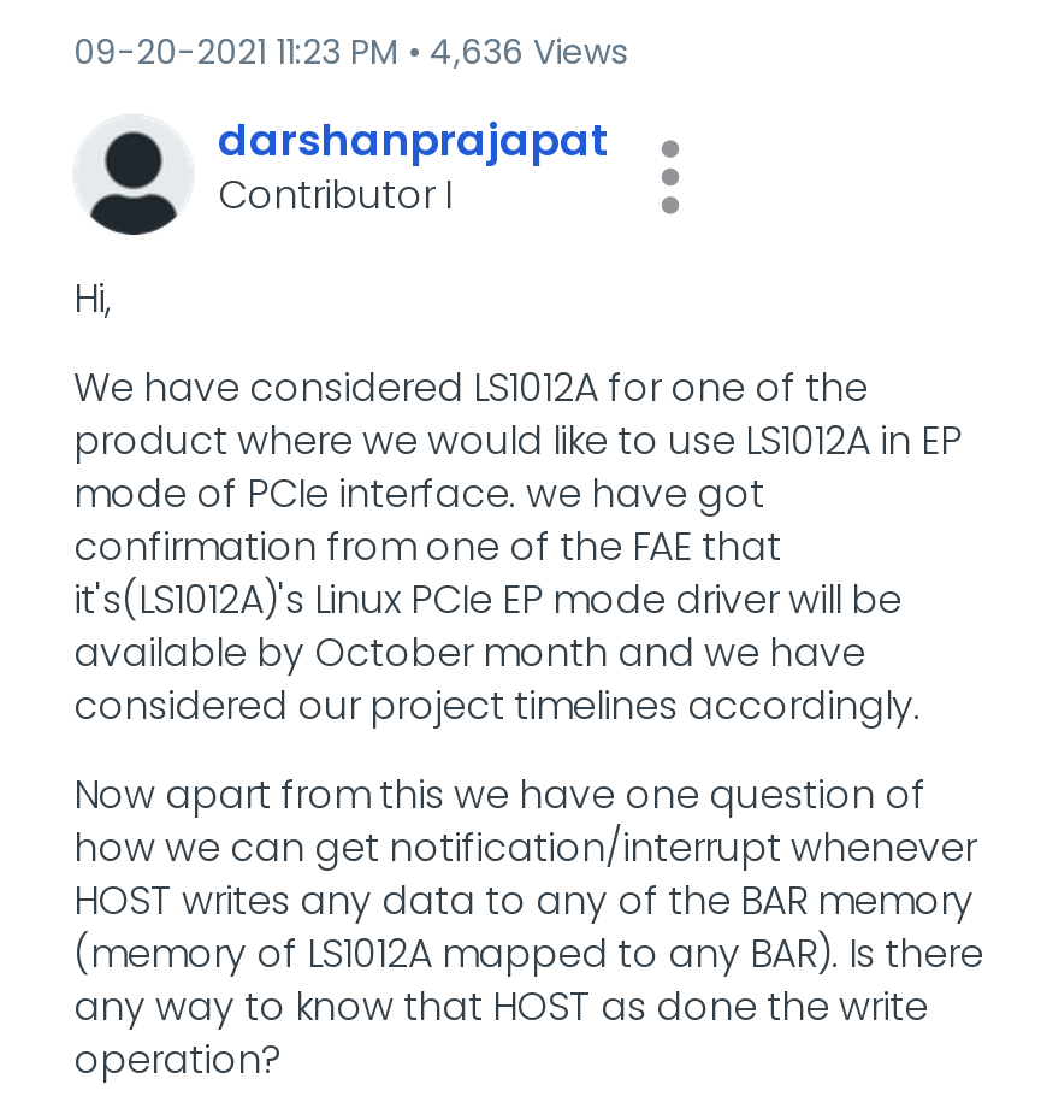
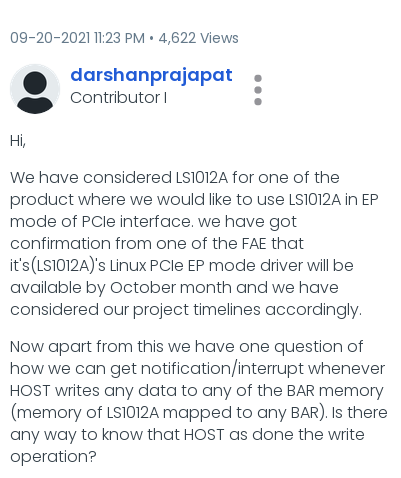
[73,28,627,76] 09-20-2021 11:23 PM 4,636 Views -> [10,28,239,48] 09-20-2021 11:23 PM 4,622 Views

